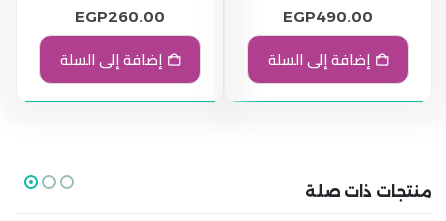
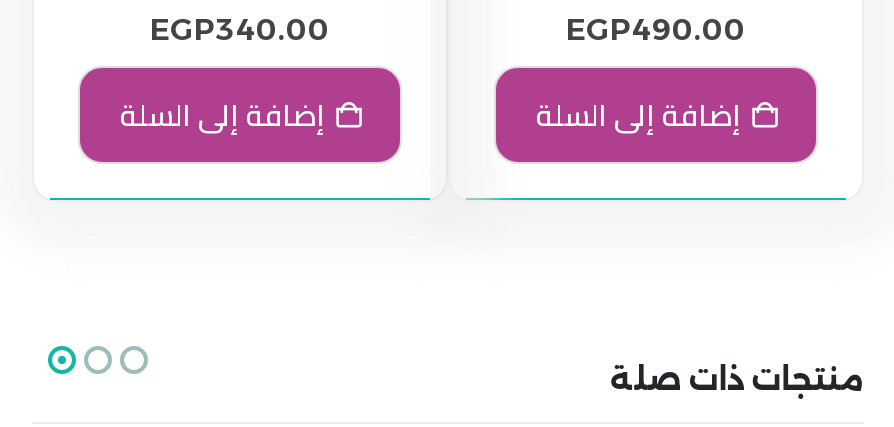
[75,7,165,26] EGP260.00 -> [150,10,330,48] EGP340.00

